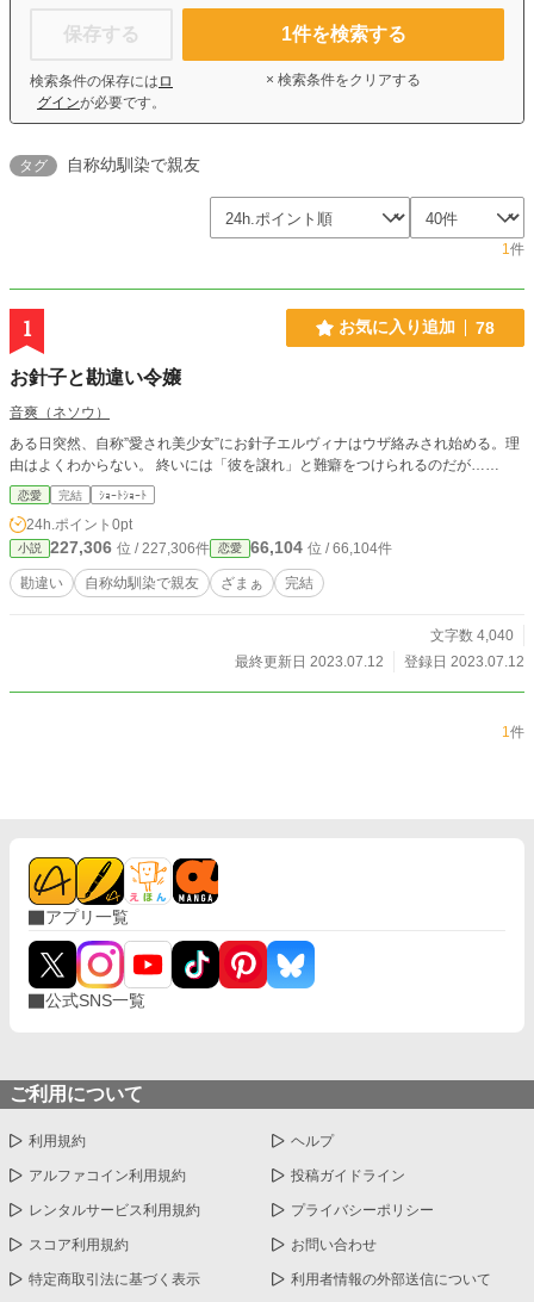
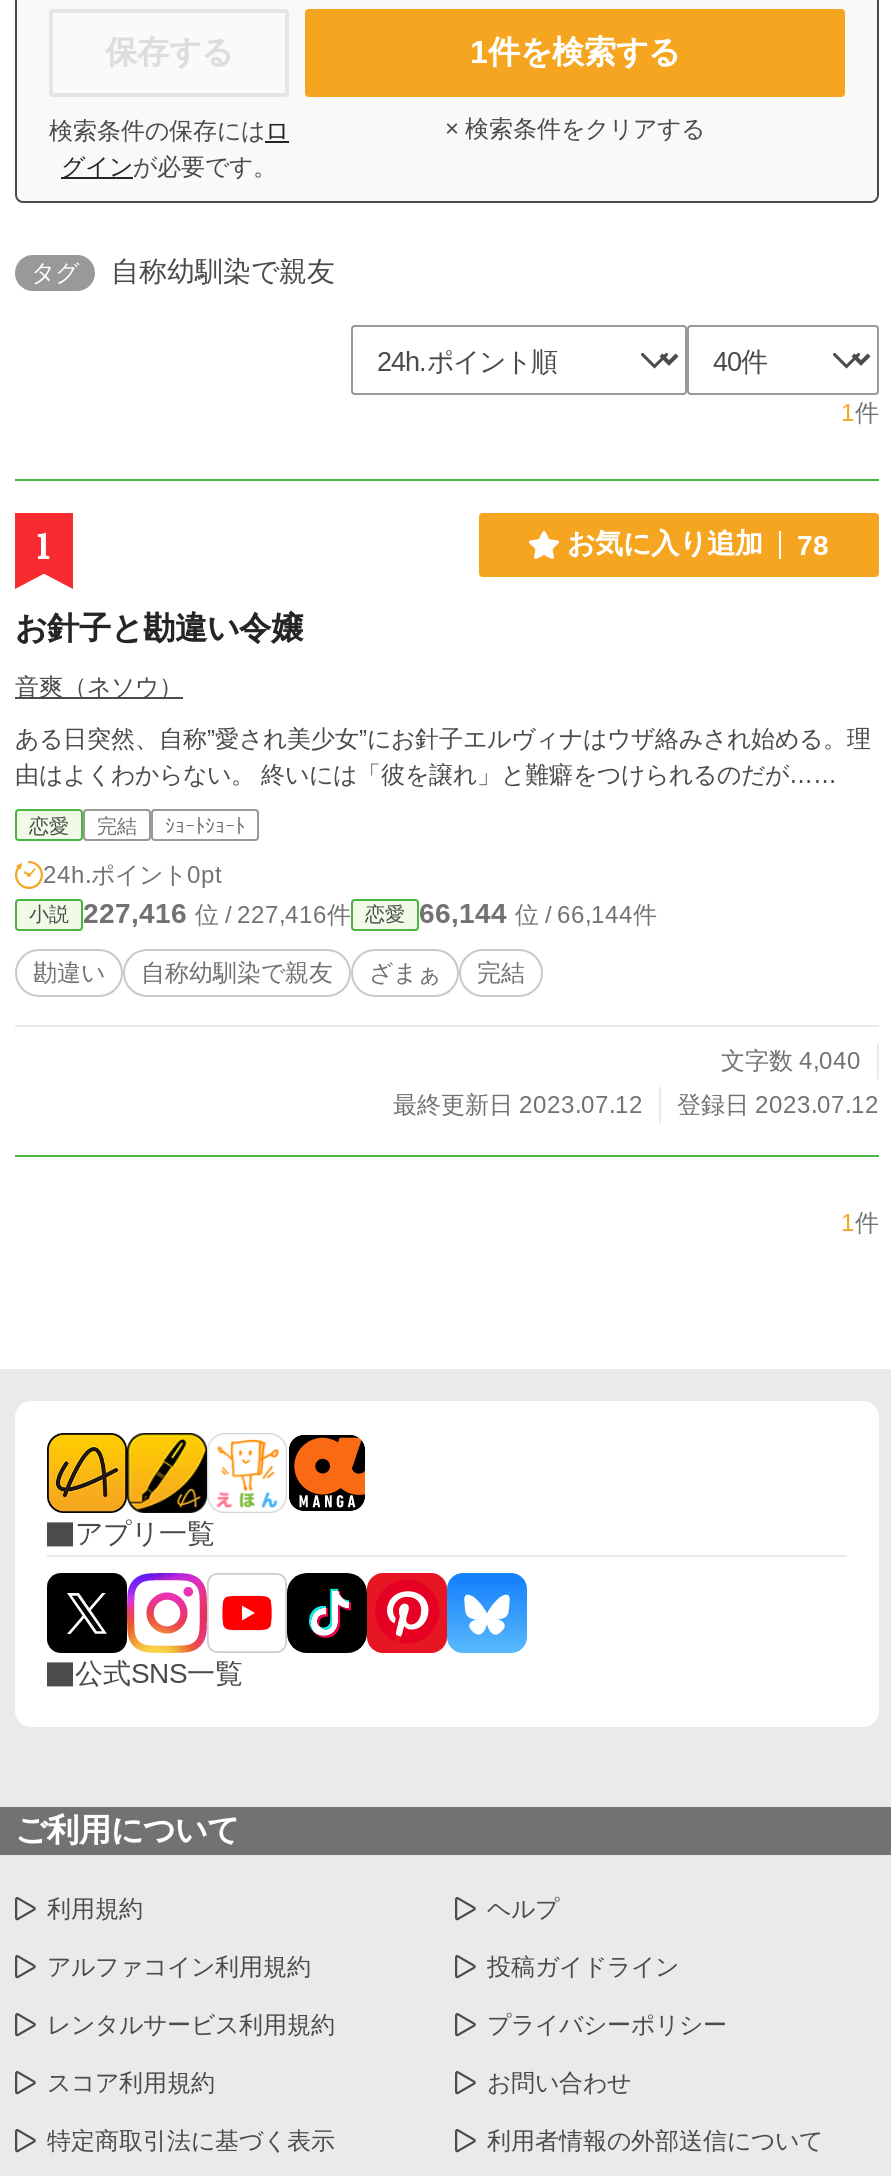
[50,538,210,557] 227,306位 / 227,306件 -> [83,897,351,929] 227,416位 / 227,416件
[250,538,392,557] 66,104位 / 66,104件 -> [419,897,657,929] 66,144位 / 66,144件

